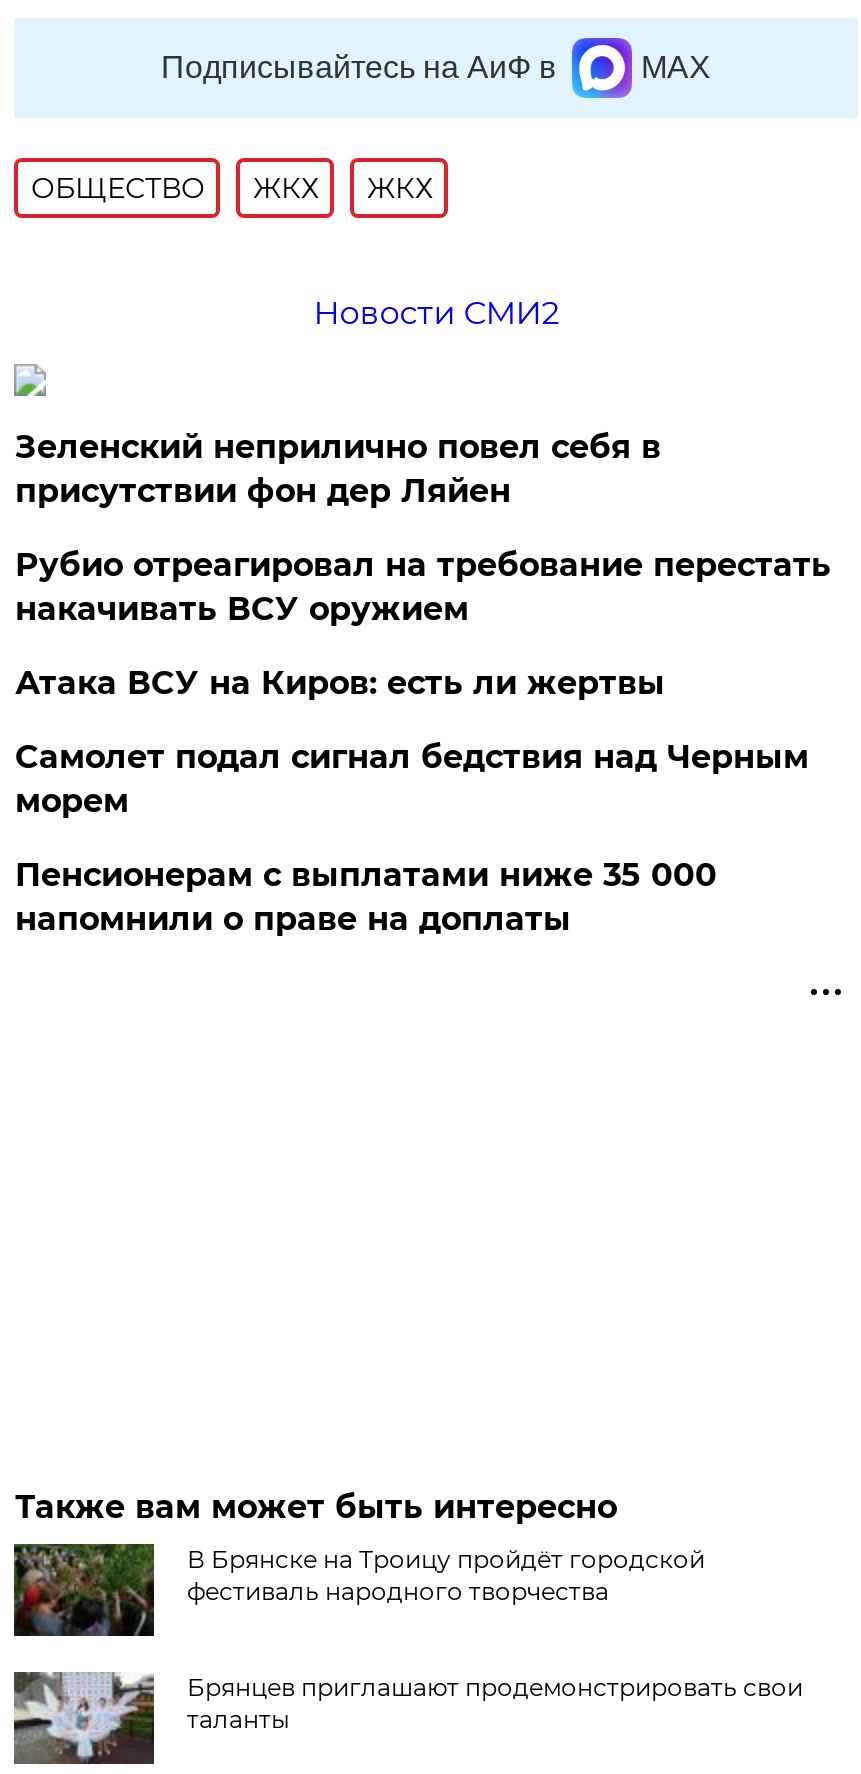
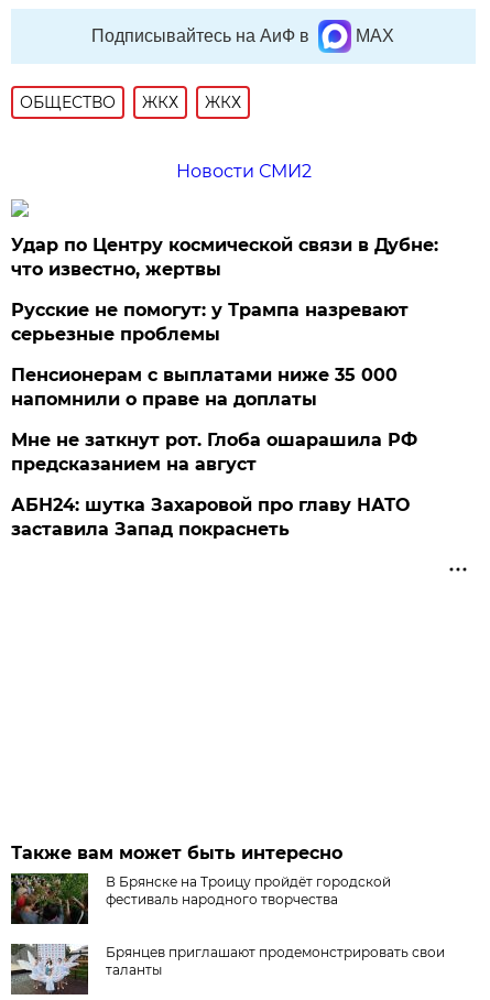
[15,428,831,820] Зеленский неприлично повел cебя в | присутствии фон дер Ляйен | Рубио отреагировал на требование перестать | накачивать ВСУ оружием | Атака ВСУ на Киров: есть ли жертвы | Самолет подал сигнал бедствия над Черным | морем -> [11,234,439,345] Удар по Центру космической связи в Дубне: | что известно, жертвы | Русские не помогут: у Трампа назревают | серьезные проблемы
moved [15,856,717,938] -> [11,364,398,410]: Пенсионерам с выплатами ниже 35 000 | напомнили о праве на доплаты
none -> [11,429,418,540] Мне не заткнут рот. Глоба ошарашила РФ | предсказанием на август | АБН24: шутка Захаровой про главу НАТО | заставила Запад покраснеть

